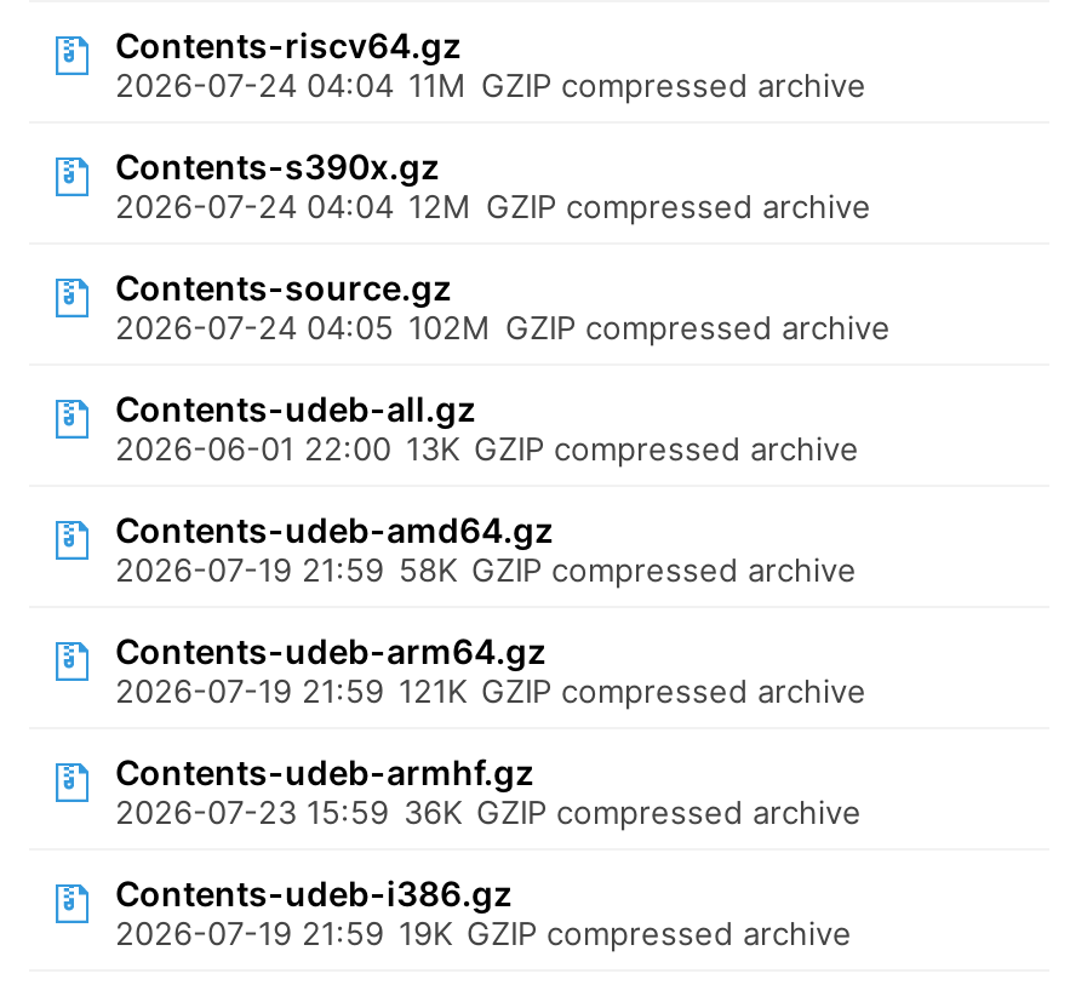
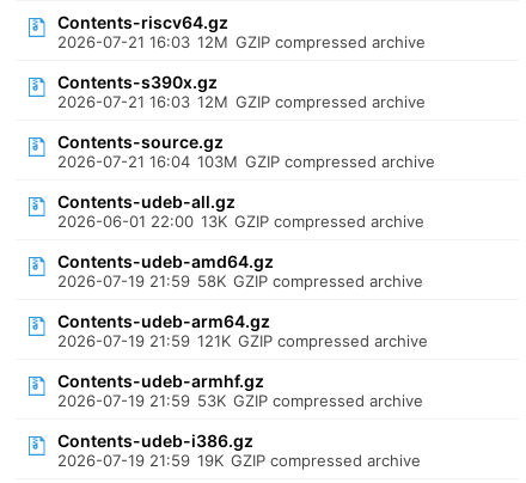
[115,65,866,104] 2026-07-24 04:04 11M GZIP compressed archive -> [58,32,426,51] 2026-07-21 16:03 12M GZIP compressed archive
[115,187,871,225] 2026-07-24 04:04 12M GZIP compressed archive -> [58,92,426,111] 2026-07-21 16:03 12M GZIP compressed archive
[115,308,890,347] 2026-07-24 04:05 102M GZIP compressed archive -> [58,152,436,171] 2026-07-21 16:04 103M GZIP compressed archive
[115,792,861,831] 2026-07-23 15:59 36K GZIP compressed archive -> [58,391,424,410] 2026-07-19 21:59 53K GZIP compressed archive

